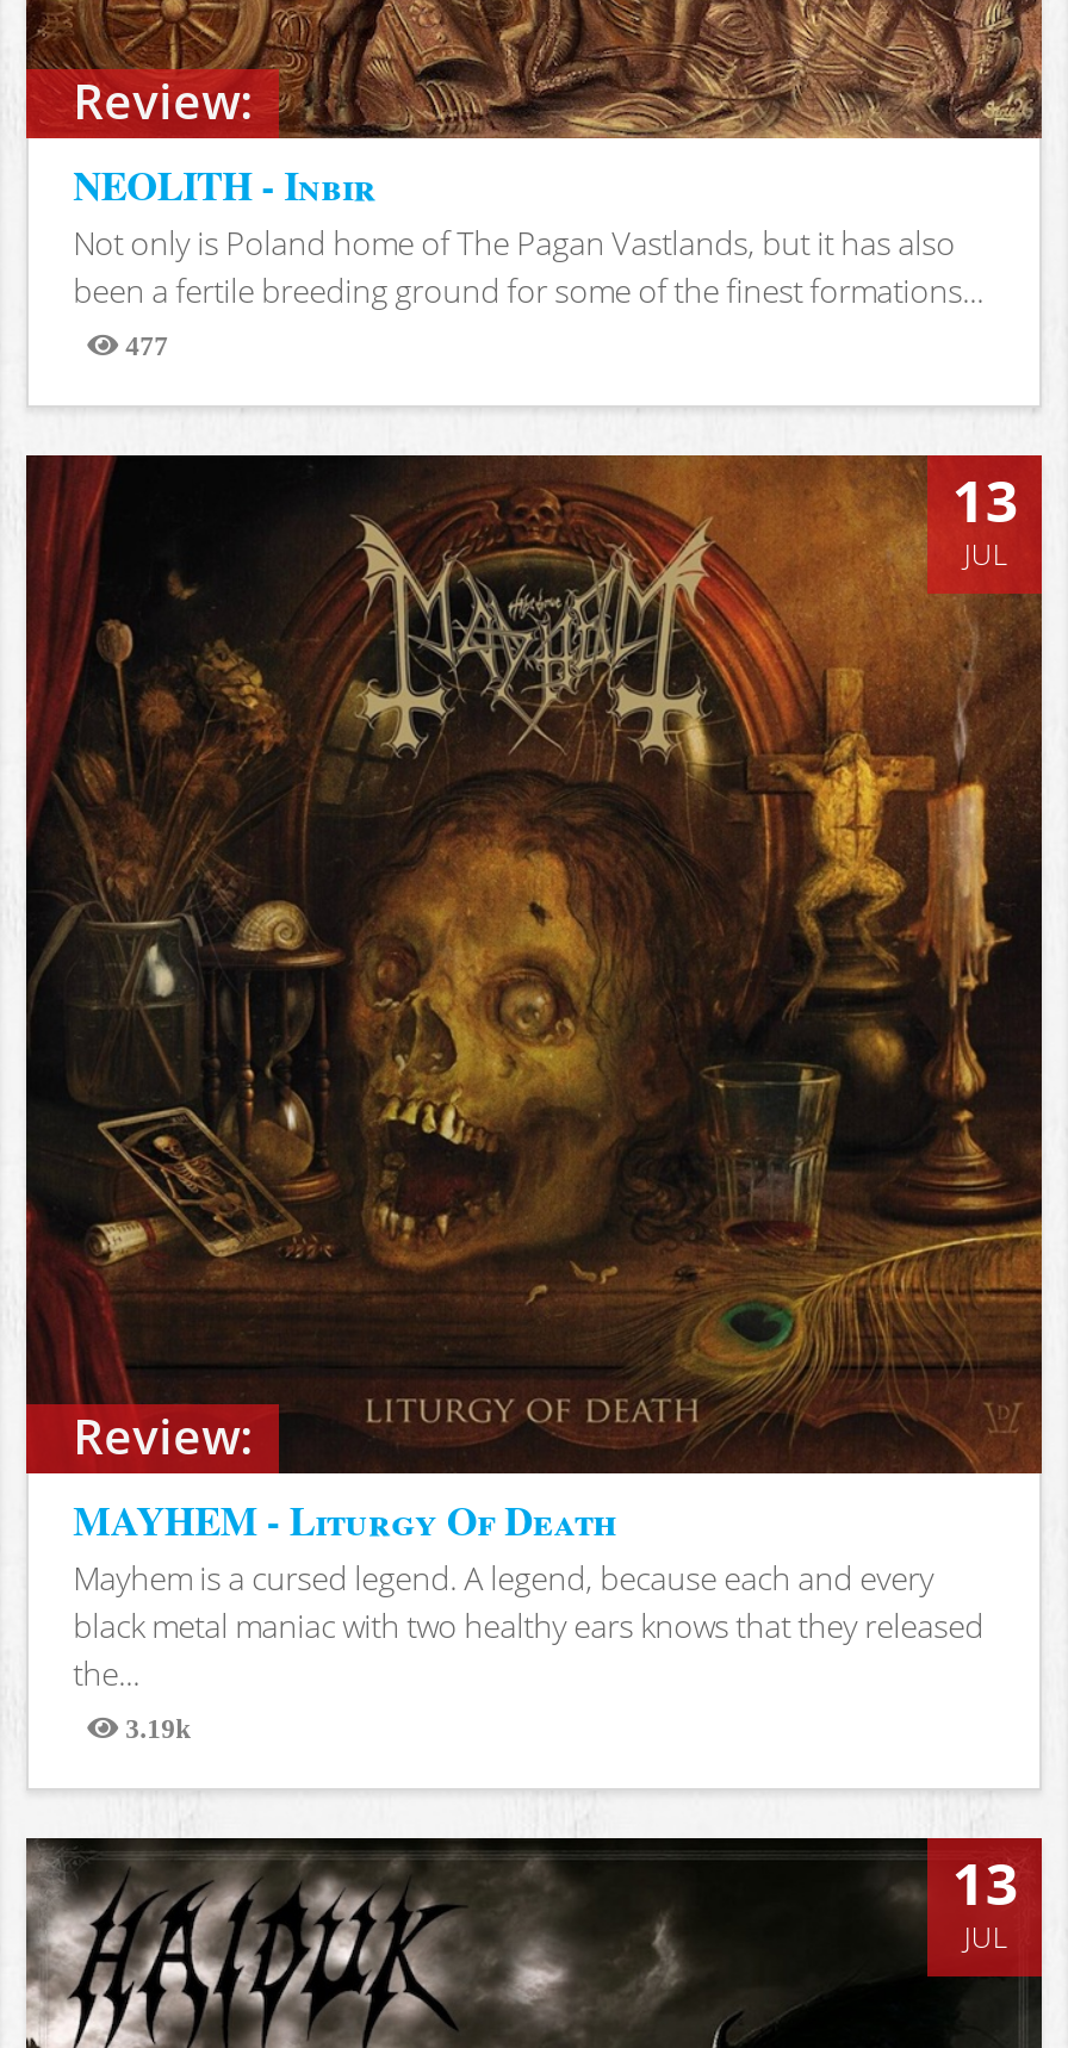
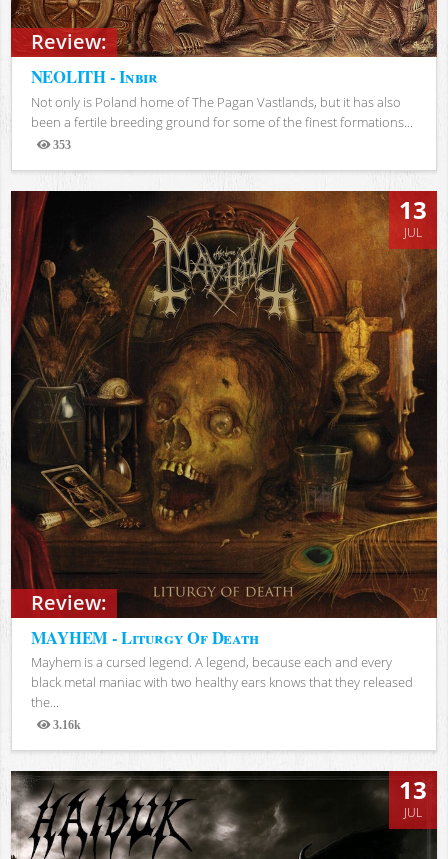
[118,331,169,358] 477 -> [50,139,71,150] 353
[118,1714,192,1741] 3.19k -> [50,719,81,730] 3.16k

